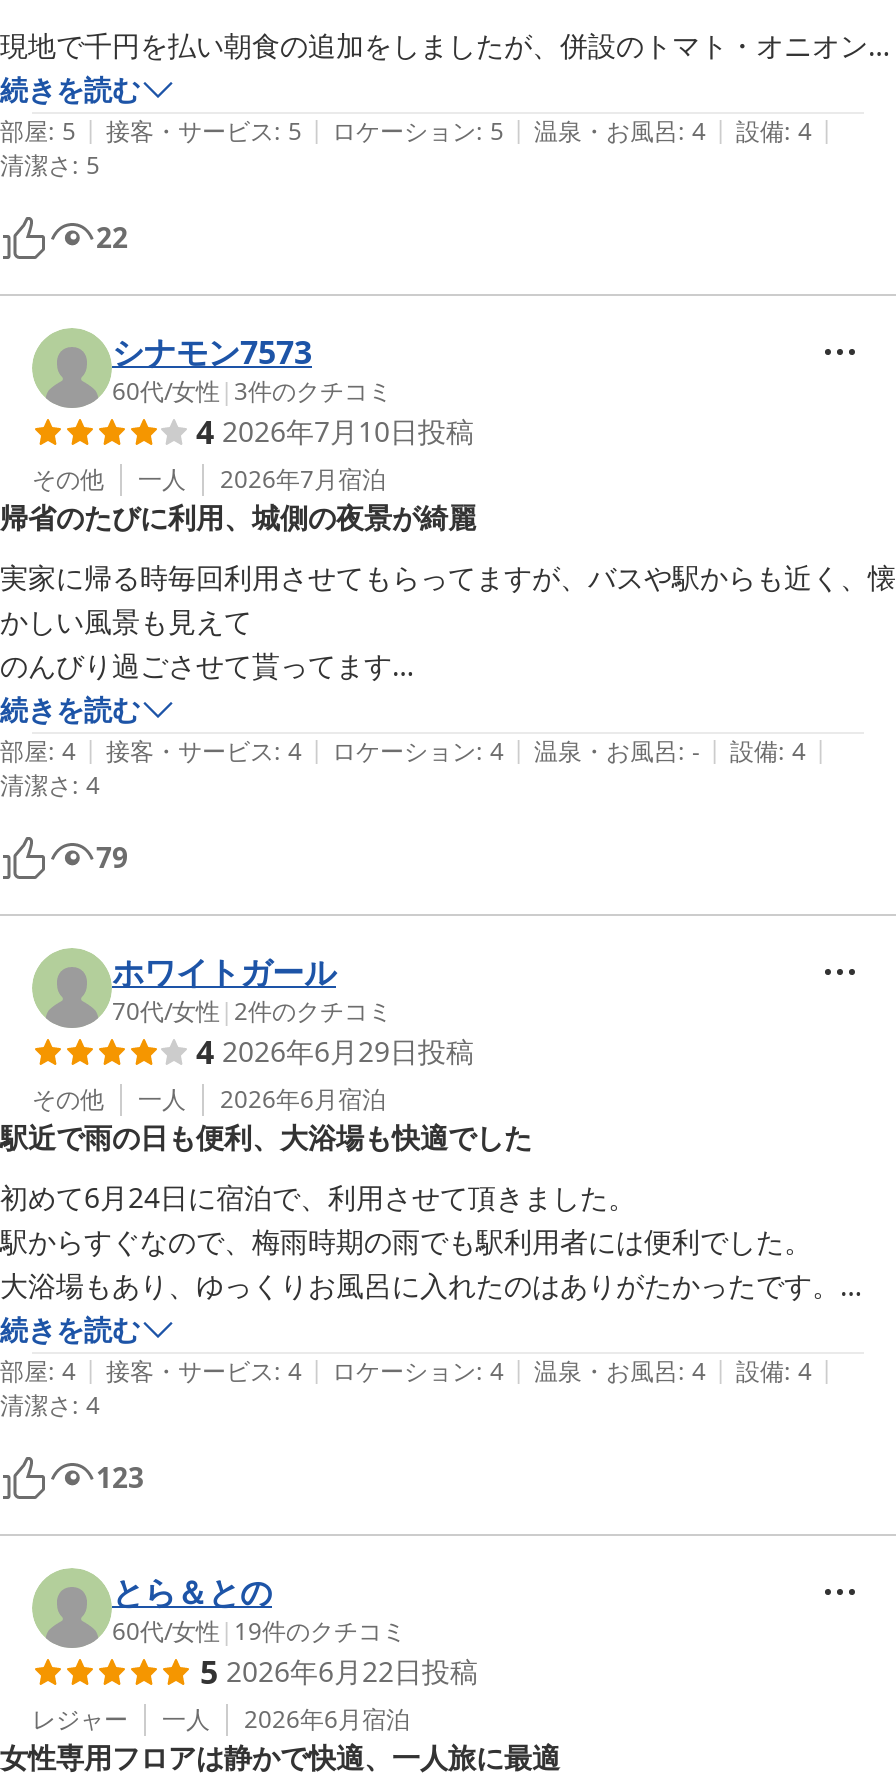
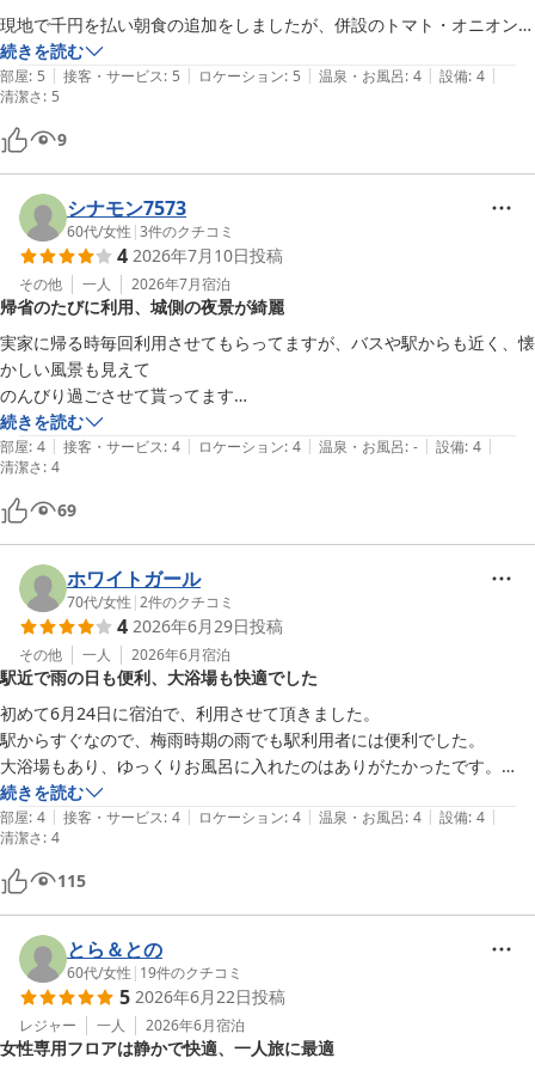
[96,218,128,256] 22 -> [57,128,67,151] 9
[96,838,128,876] 79 -> [57,499,76,521] 69
[96,1458,144,1496] 123 -> [57,869,86,892] 115

